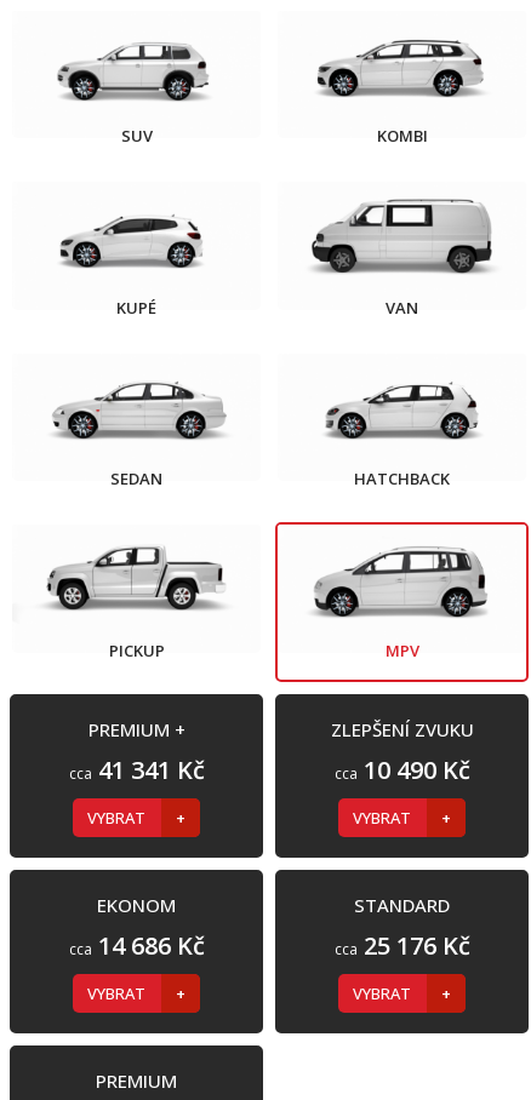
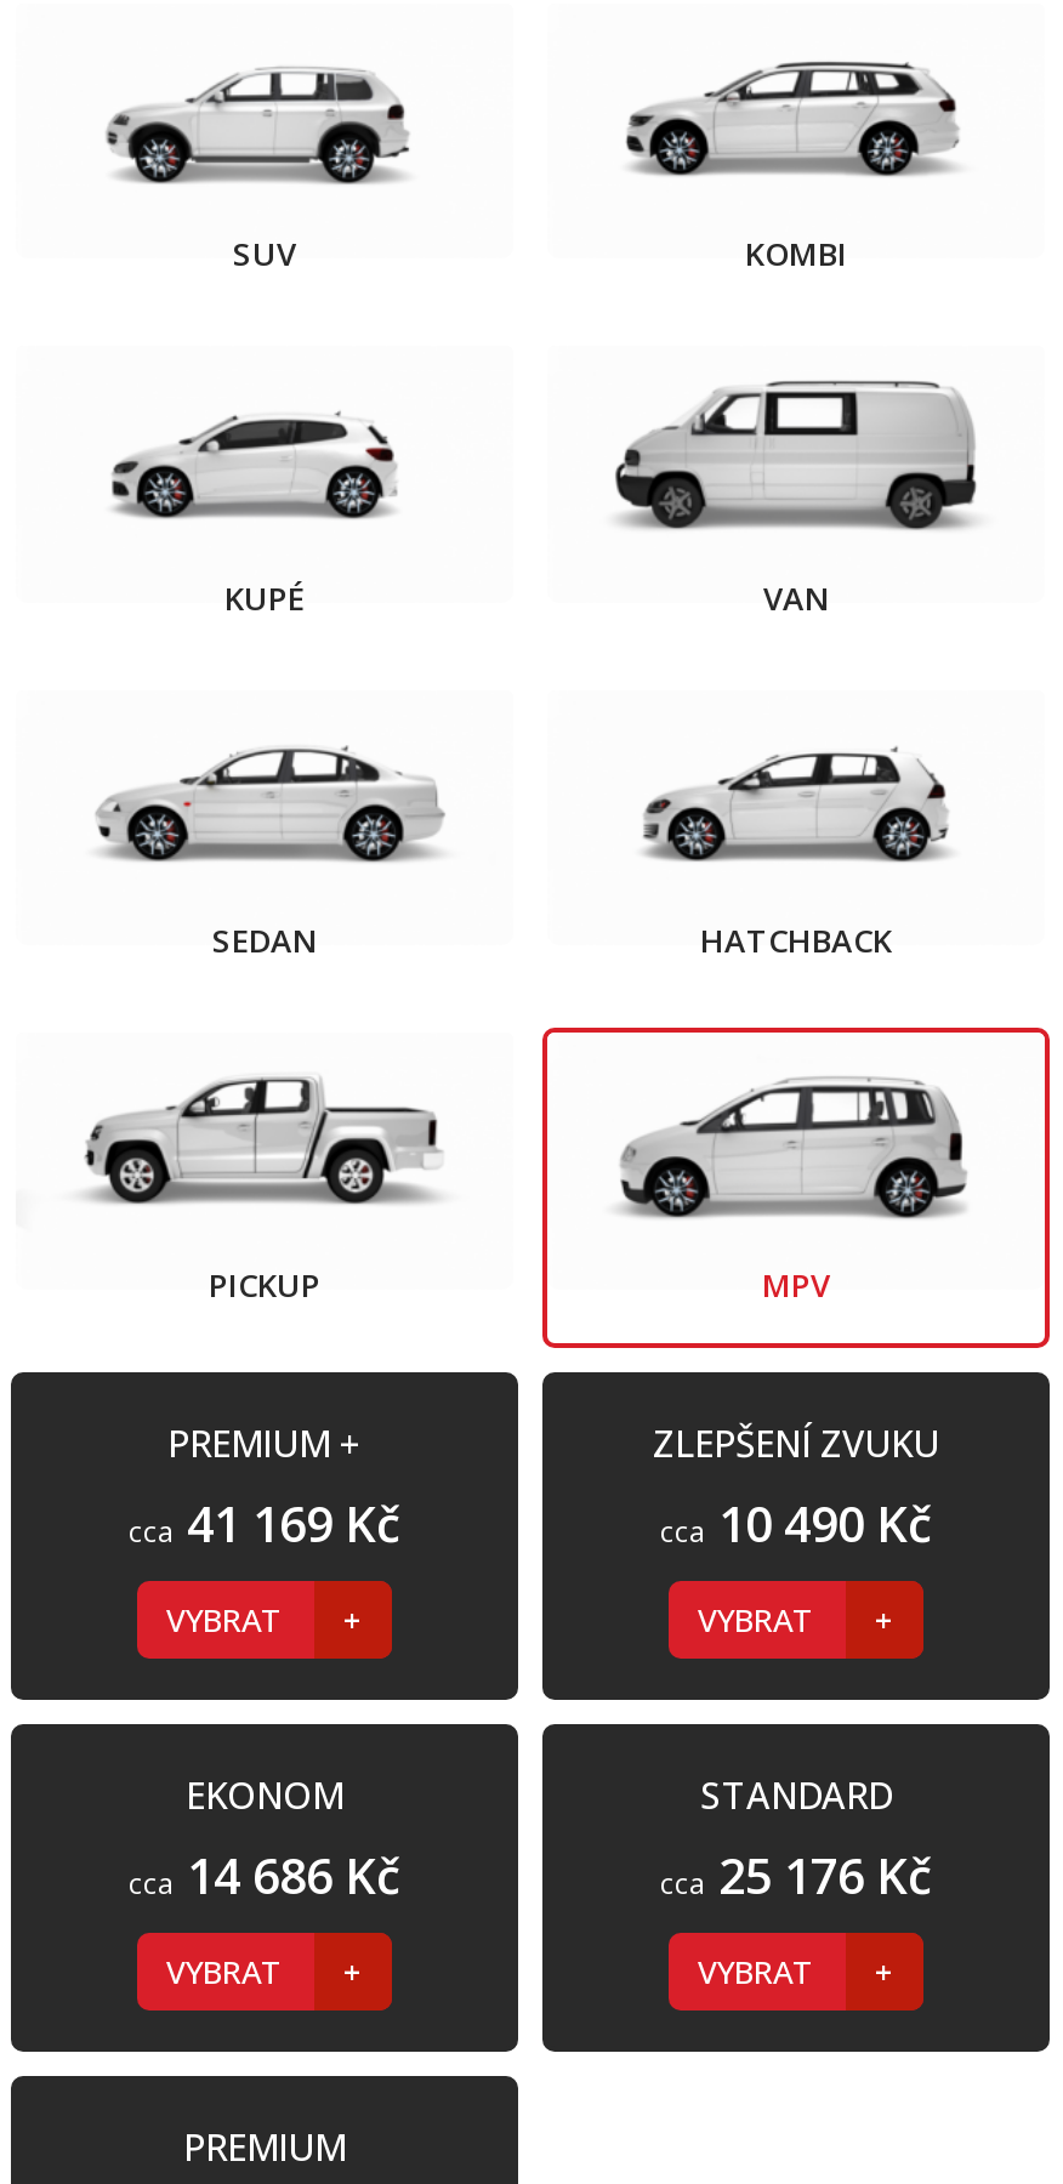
[68,753,204,786] cca 41 341 Kč -> [129,1491,400,1556] cca 41 169 Kč

